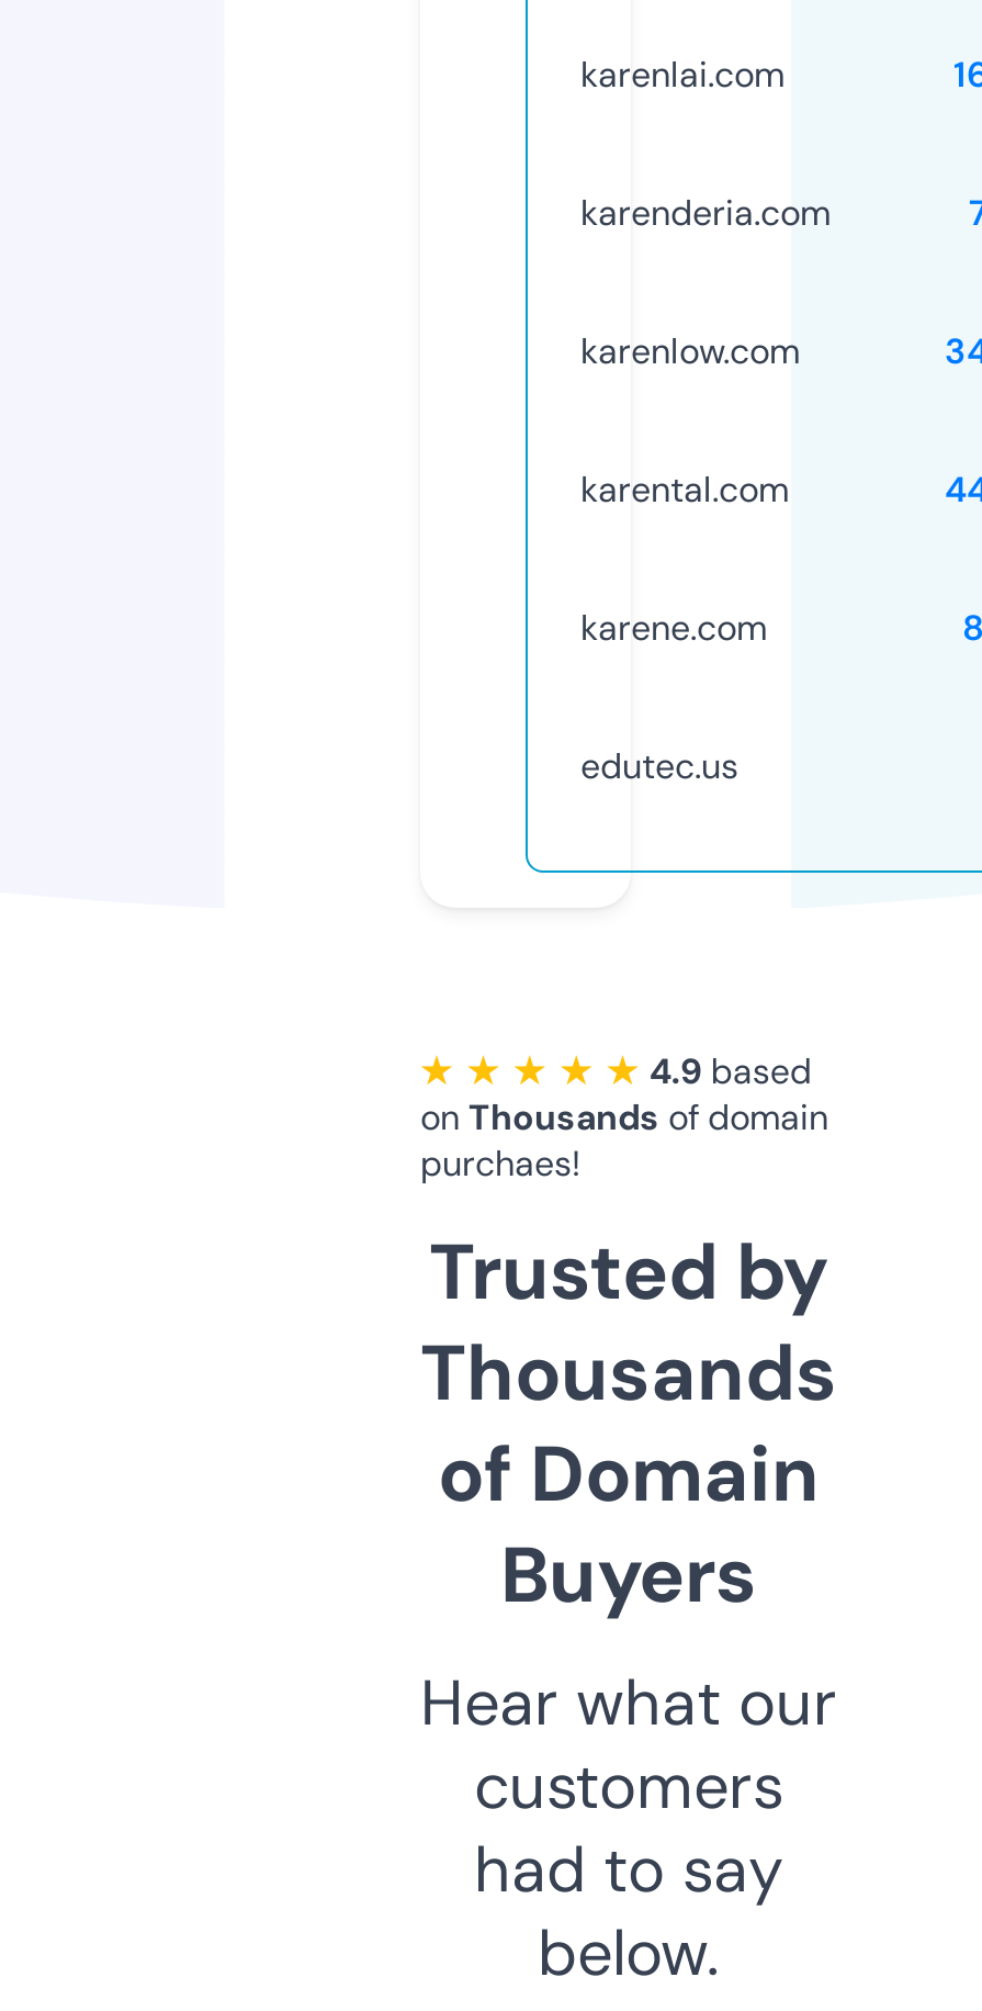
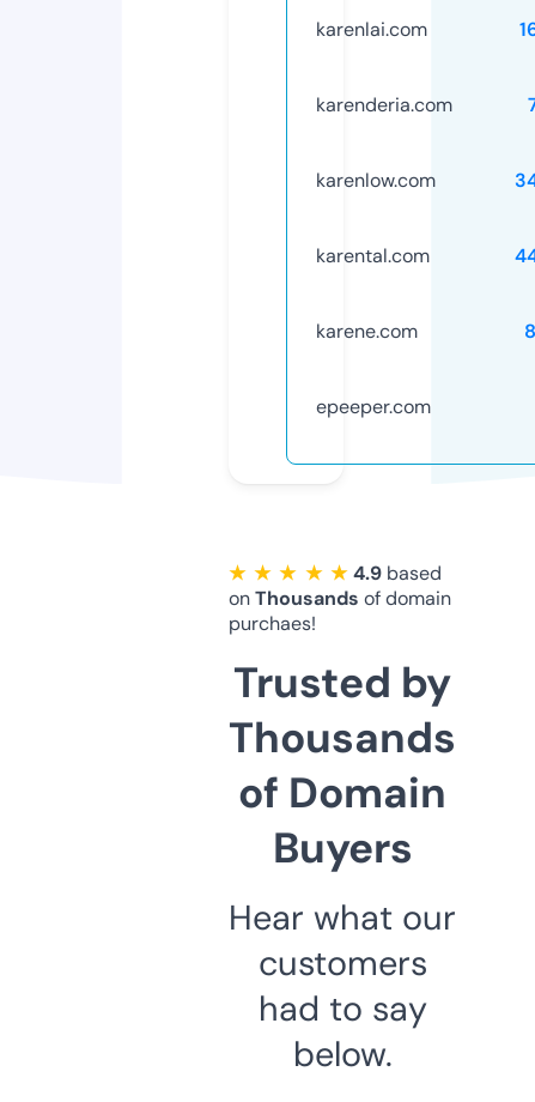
[580,743,738,789] edutec.us -> [316,394,431,419] epeeper.com

